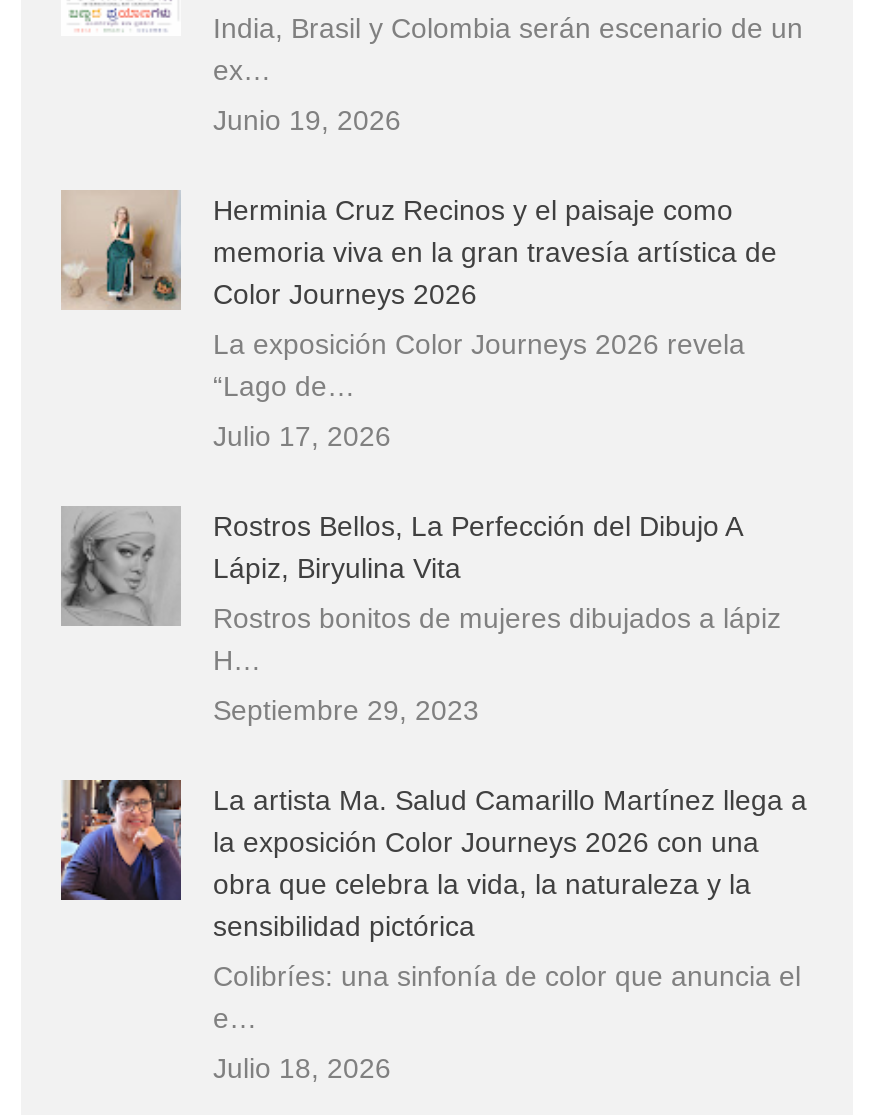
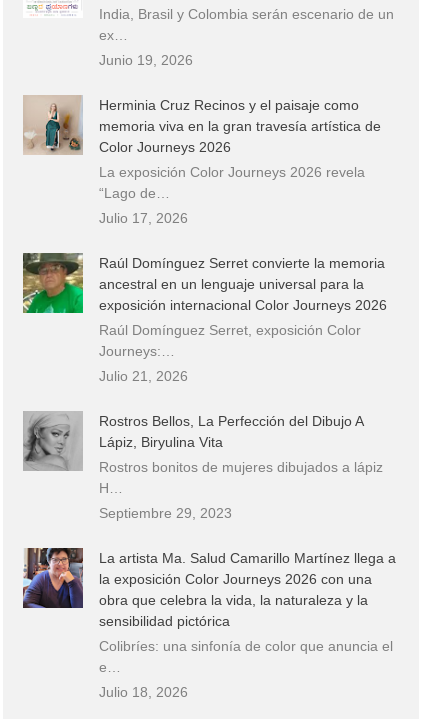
none -> [23,253,387,383] [image] | Raúl Domínguez Serret convierte la memoria | ancestral en un lenguaje universal para la | exposición internacional Color Journeys 2026 | Raúl Domínguez Serret, exposición Color | Journeys:… | Julio 21, 2026

